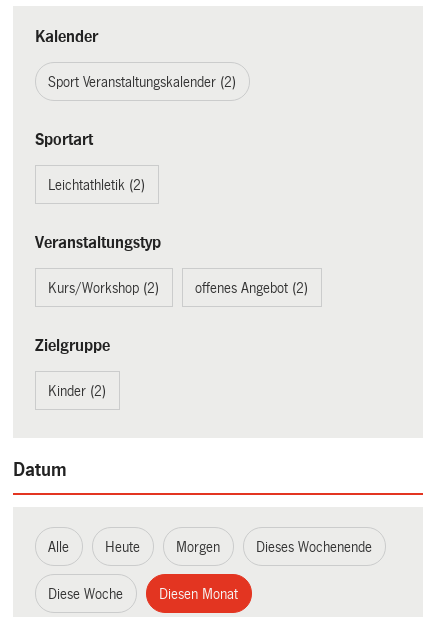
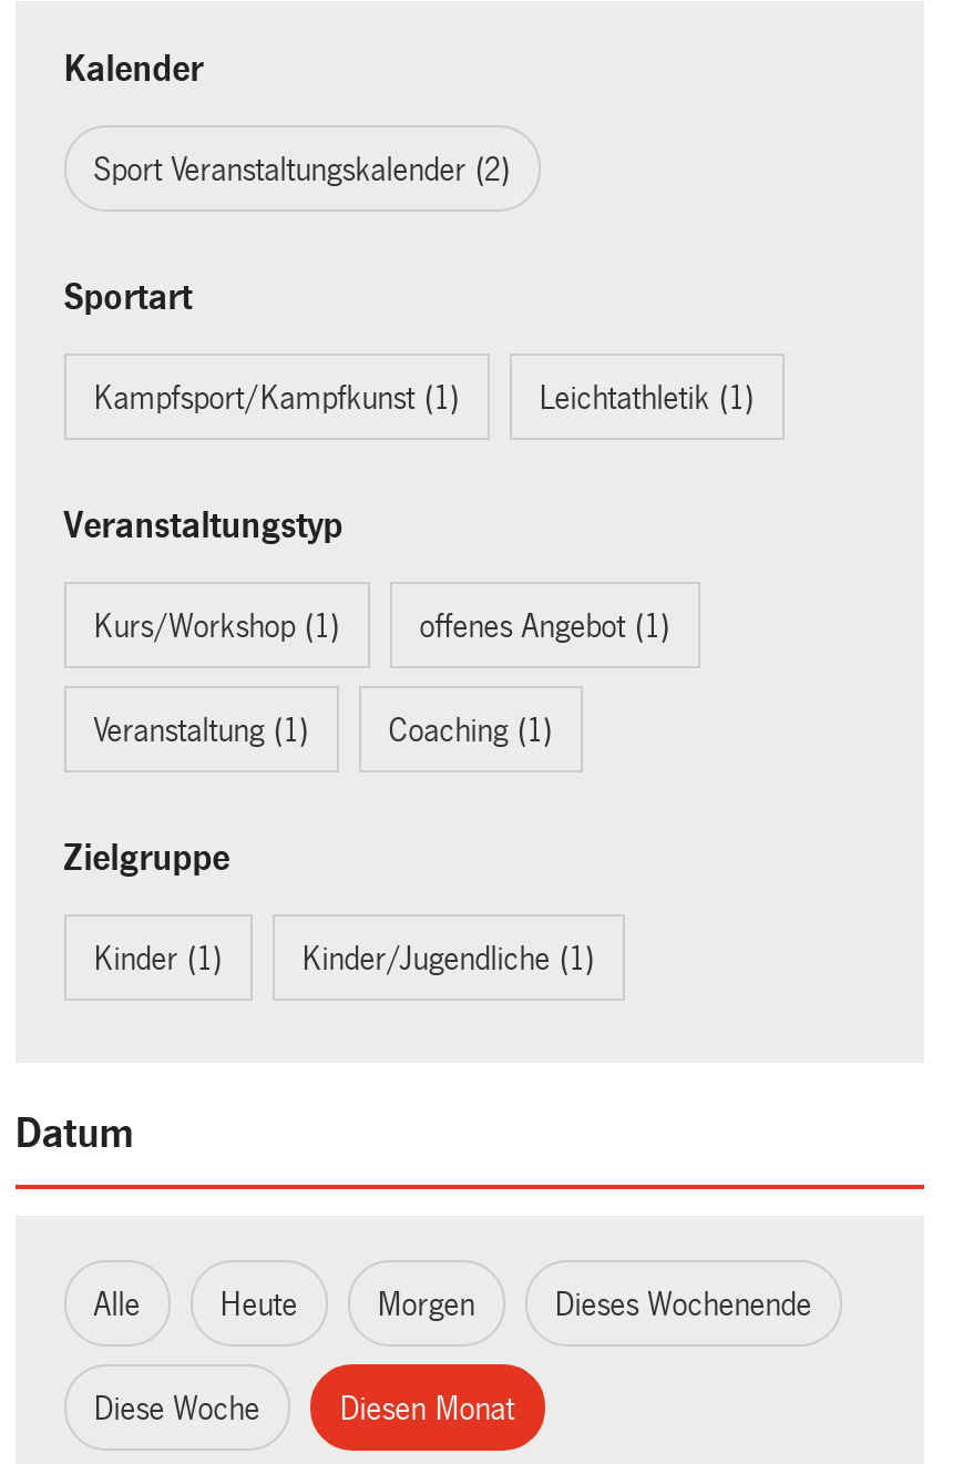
[48,176,145,192] Leichtathletik (2) -> [94,379,754,414] Kampfsport/Kampfkunst (1) | Leichtathletik (1)
[48,279,308,295] Kurs/Workshop (2) | offenes Angebot (2) -> [94,607,670,747] Kurs/Workshop (1) | offenes Angebot (1) | Veranstaltung (1) | Coaching (1)
[48,382,106,398] Kinder (2) -> [94,940,594,975] Kinder (1) | Kinder/Jugendliche (1)

